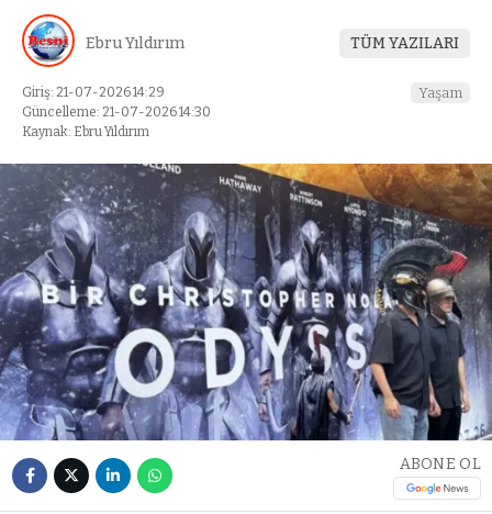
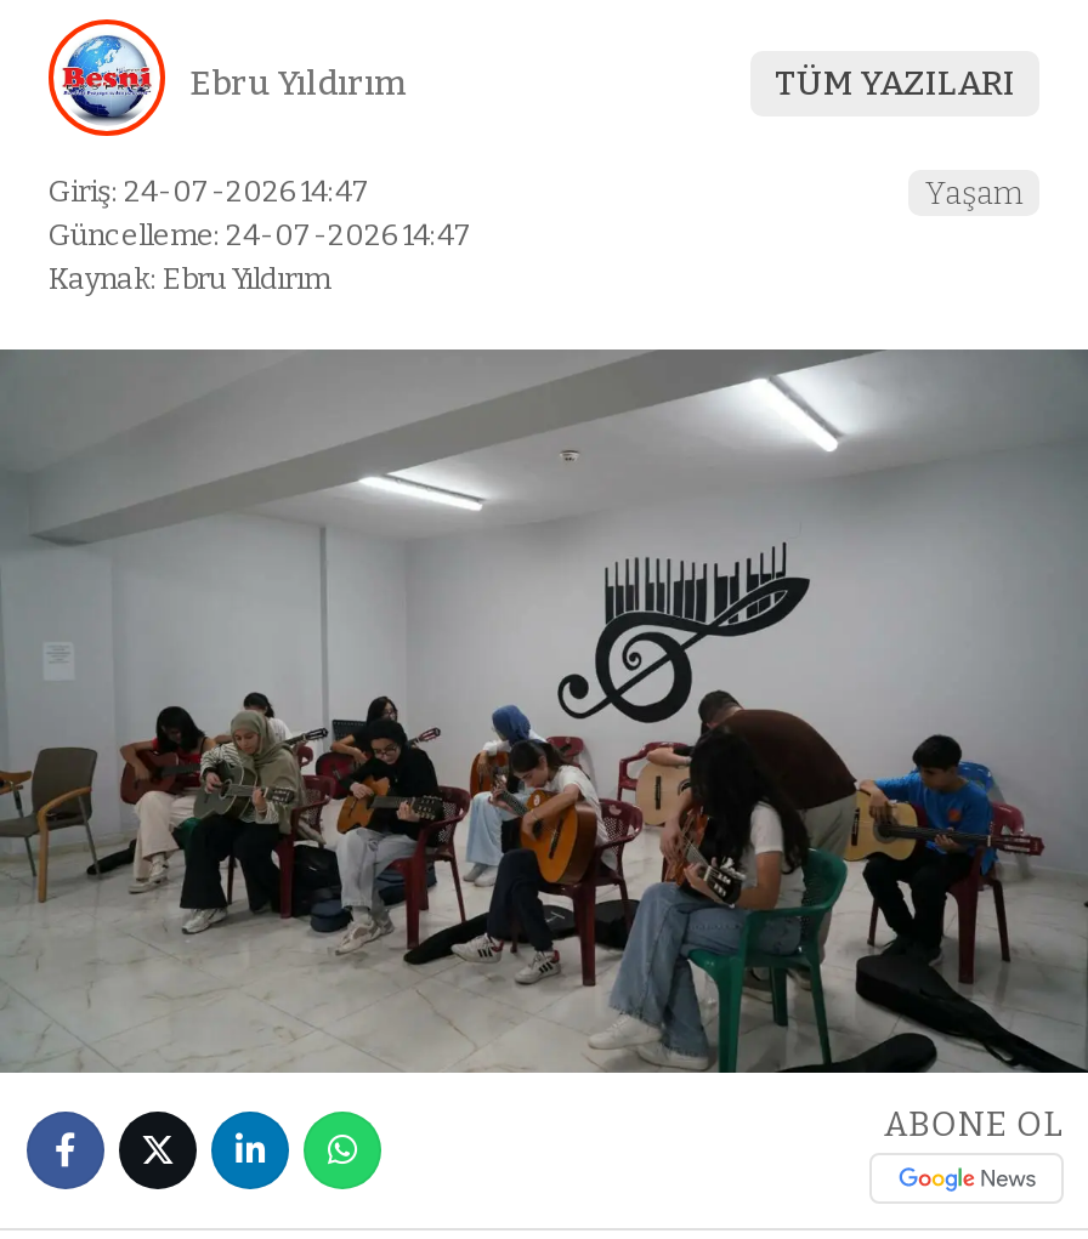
[22,84,165,100] Giriş: 21-07-2026 14:29 -> [49,175,372,208] Giriş: 24-07-2026 14:47
[22,104,211,120] Güncelleme: 21-07-2026 14:30 -> [49,218,474,252] Güncelleme: 24-07-2026 14:47
[3,163,489,442] [image] -> [7,347,1081,1075] [image]

